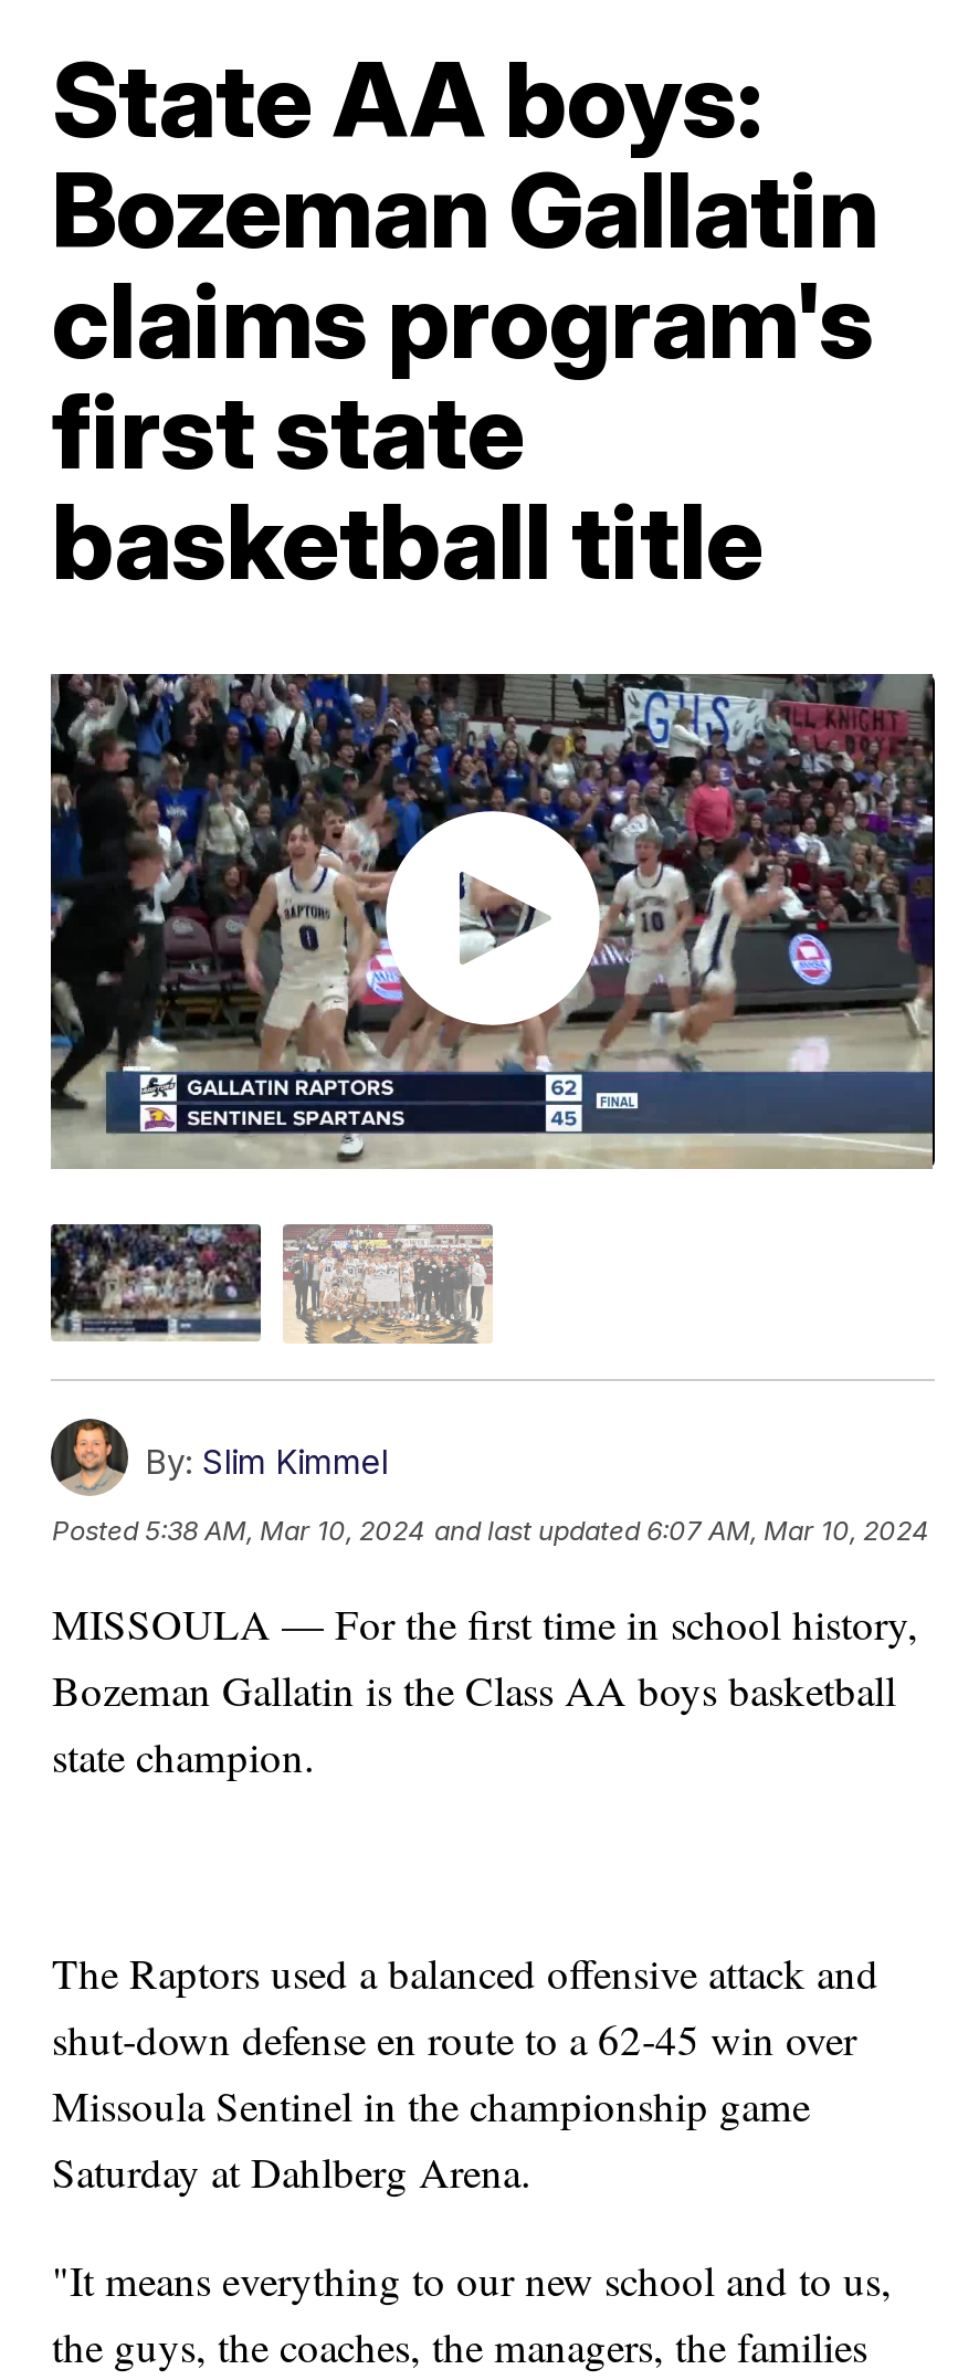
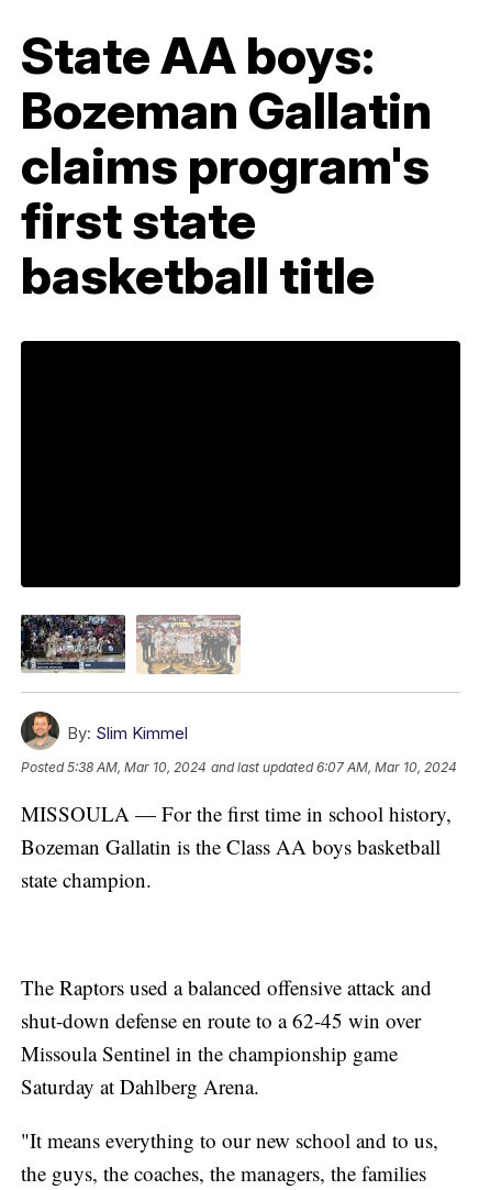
[49,672,935,1169] [image] -> none

